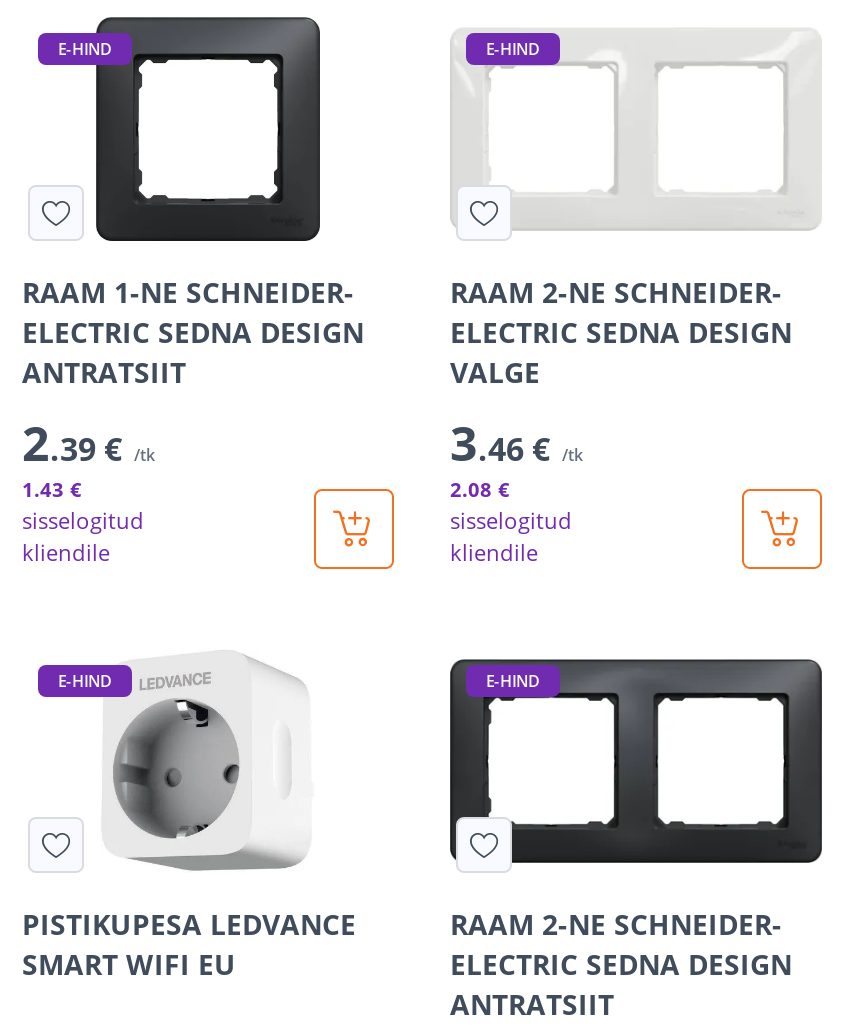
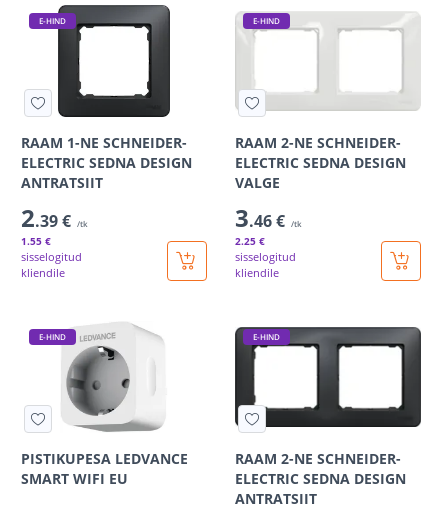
[22,475,82,503] 1.43 € -> [21,234,51,248] 1.55 €
[450,475,510,503] 2.08 € -> [235,234,265,248] 2.25 €

